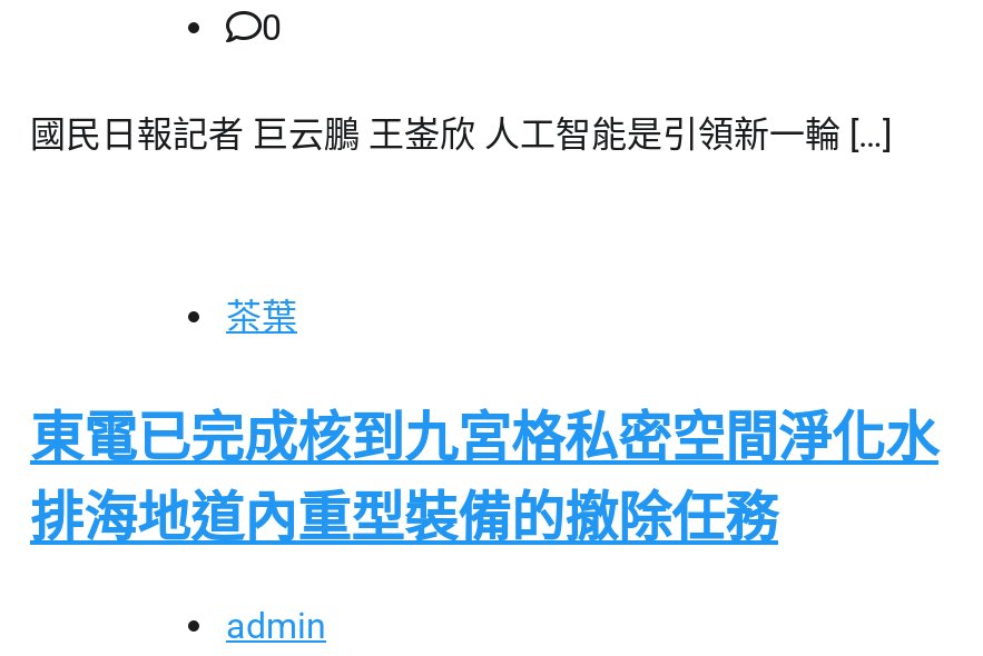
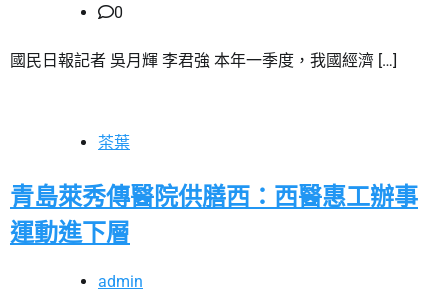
[30,112,892,155] 國民日報記者 巨云鵬 王崟欣 人工智能是引領新一輪 […] -> [10,50,397,69] 國民日報記者 吳月輝 李君強 本年一季度，我國經濟 […]
[30,406,938,548] 東電已完成核到九宮格私密空間淨化水 | 排海地道內重型裝備的撤除任務 -> [10,182,418,246] 青島萊秀傳醫院供膳西：西醫惠工辦事 | 運動進下層

